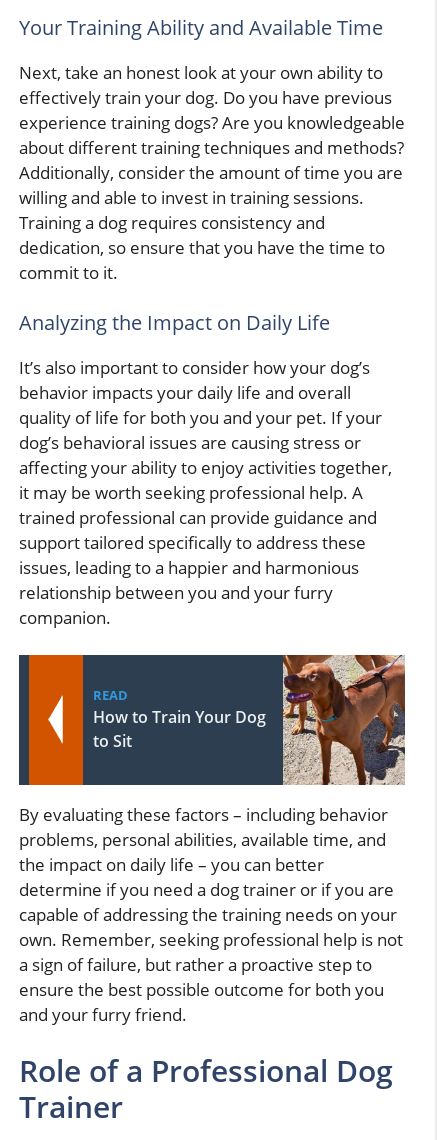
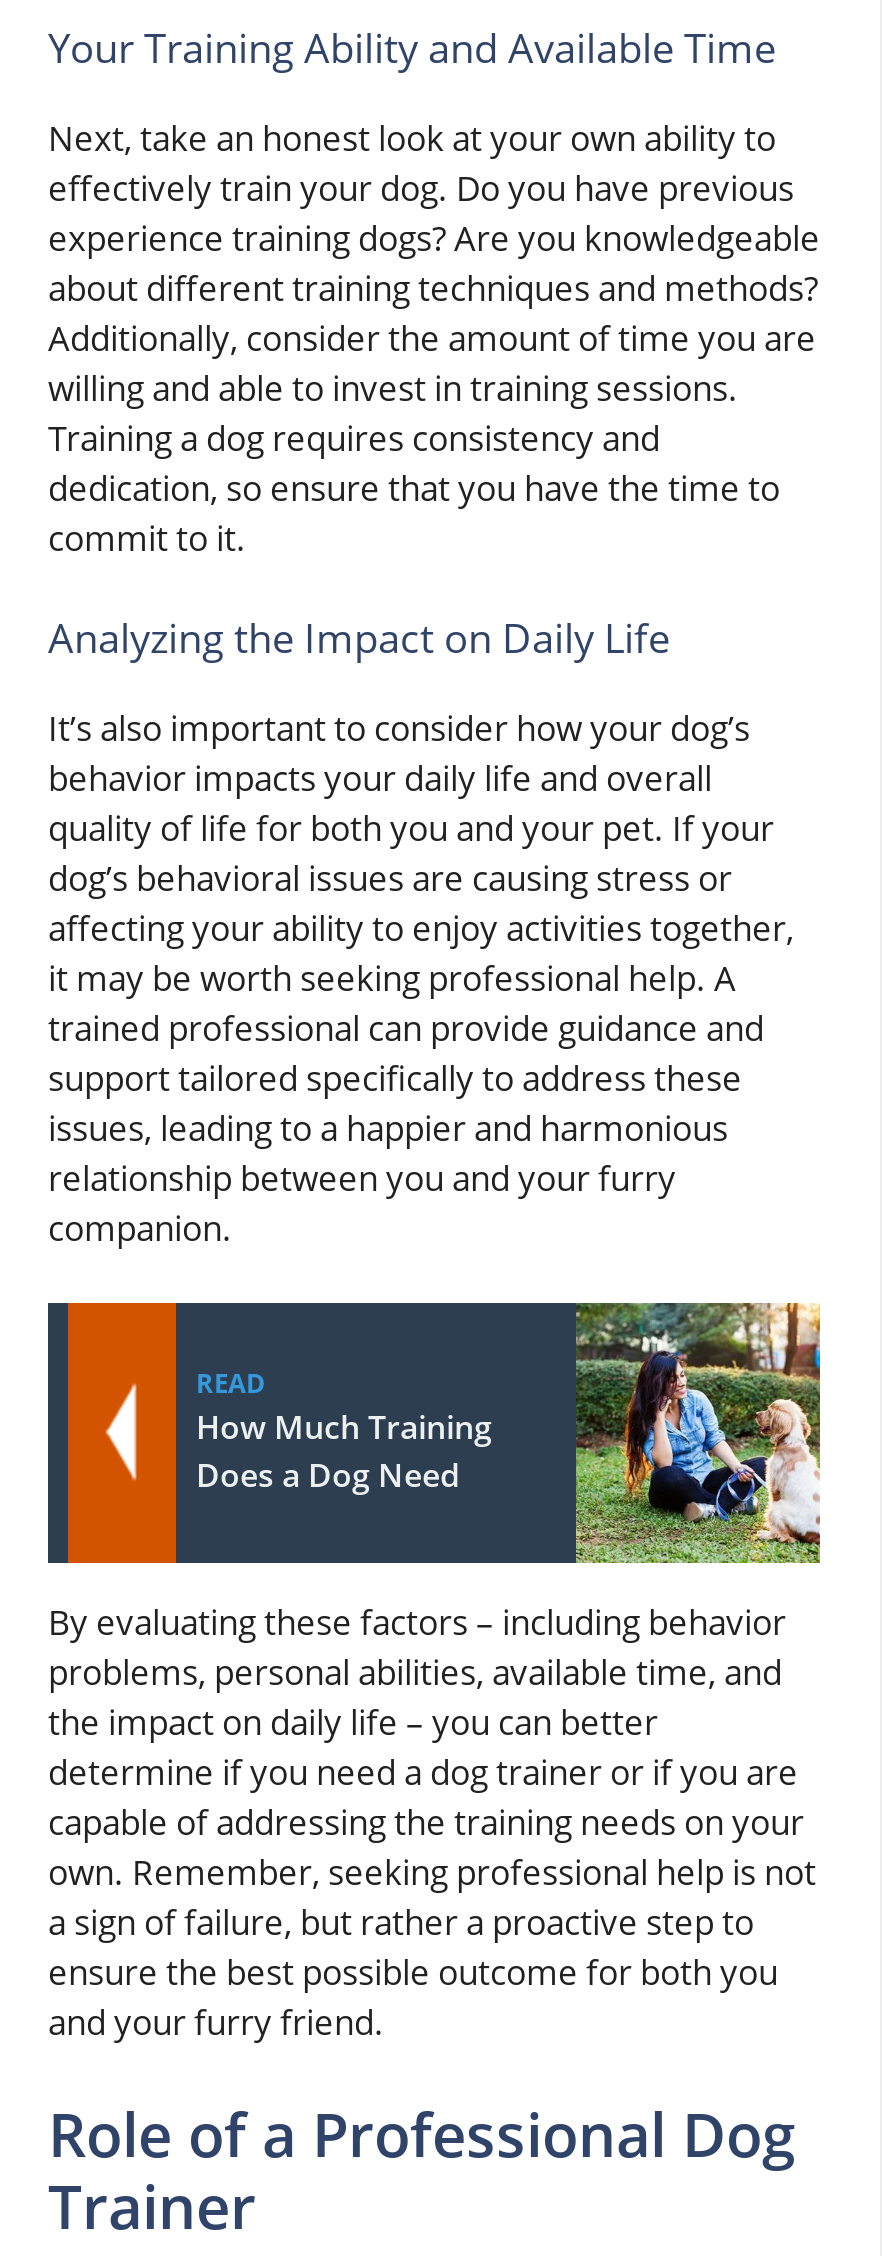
[282,654,406,786] [image] -> [576,1301,822,1565] [image]
[93,706,266,752] How to Train Your Dog | to Sit -> [196,1405,492,1497] How Much Training | Does a Dog Need

